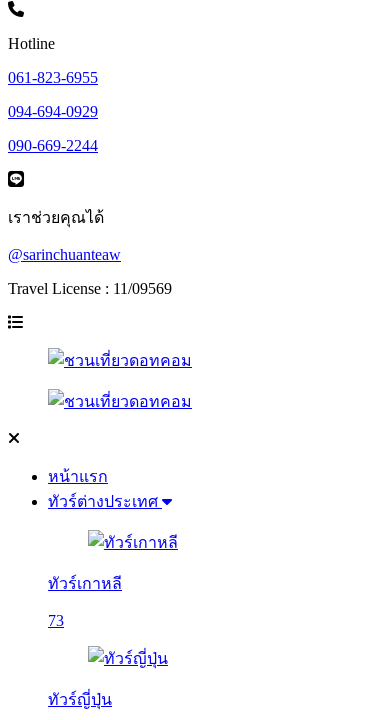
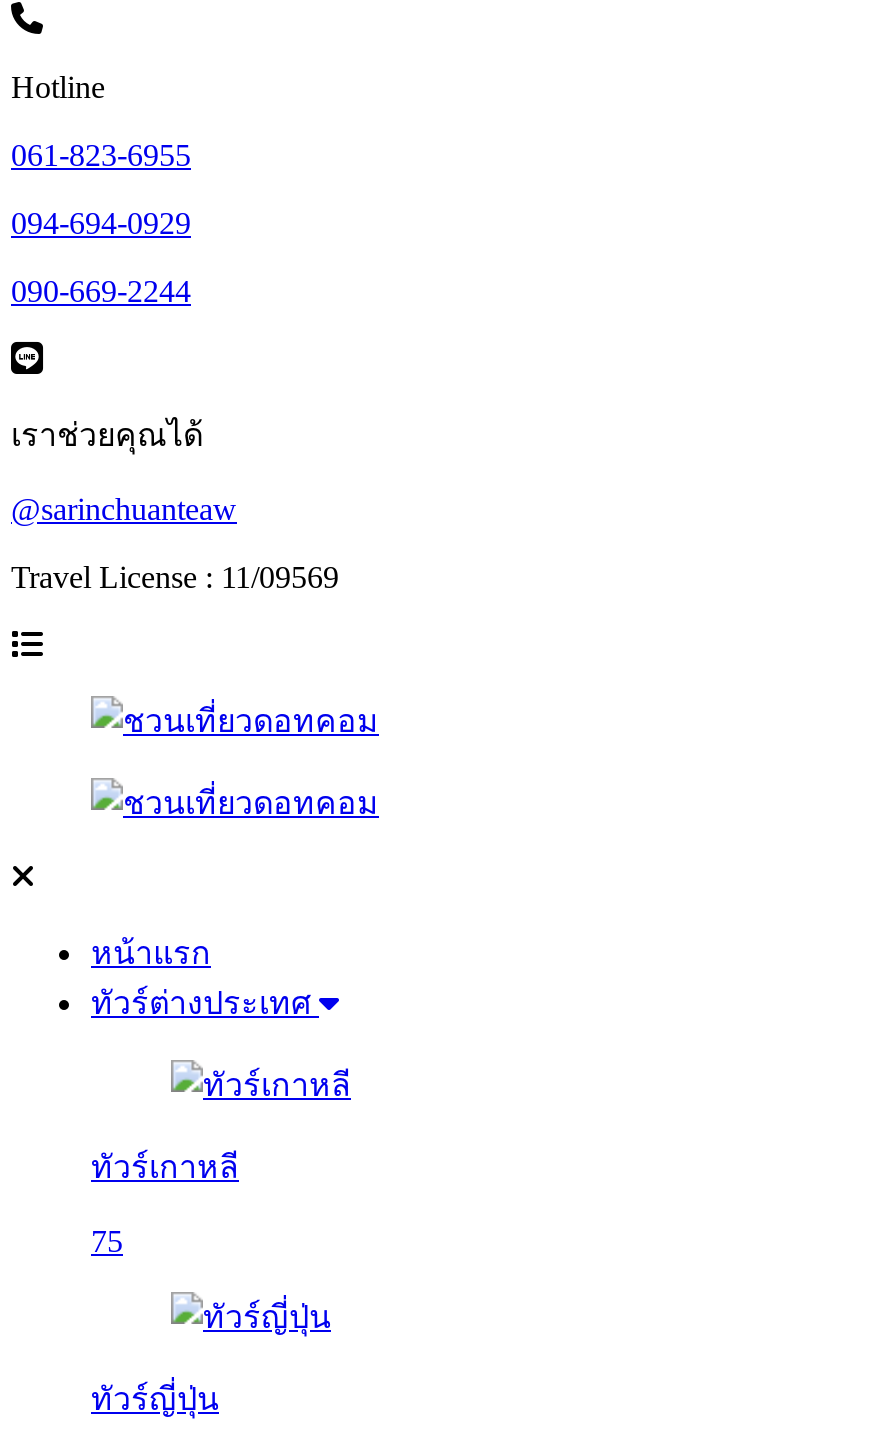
[48,612,64,629] 73 -> [91,1224,123,1258] 75

